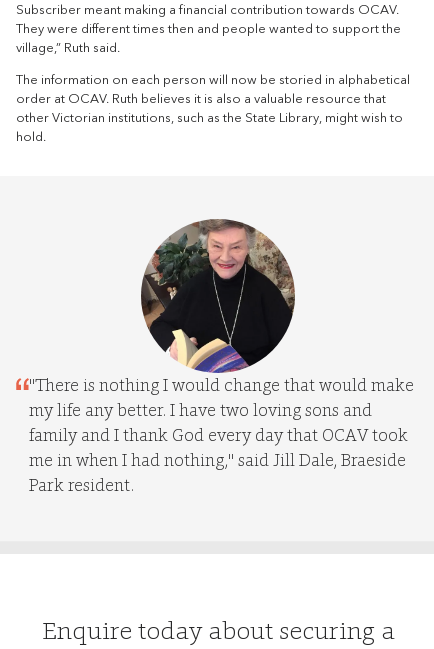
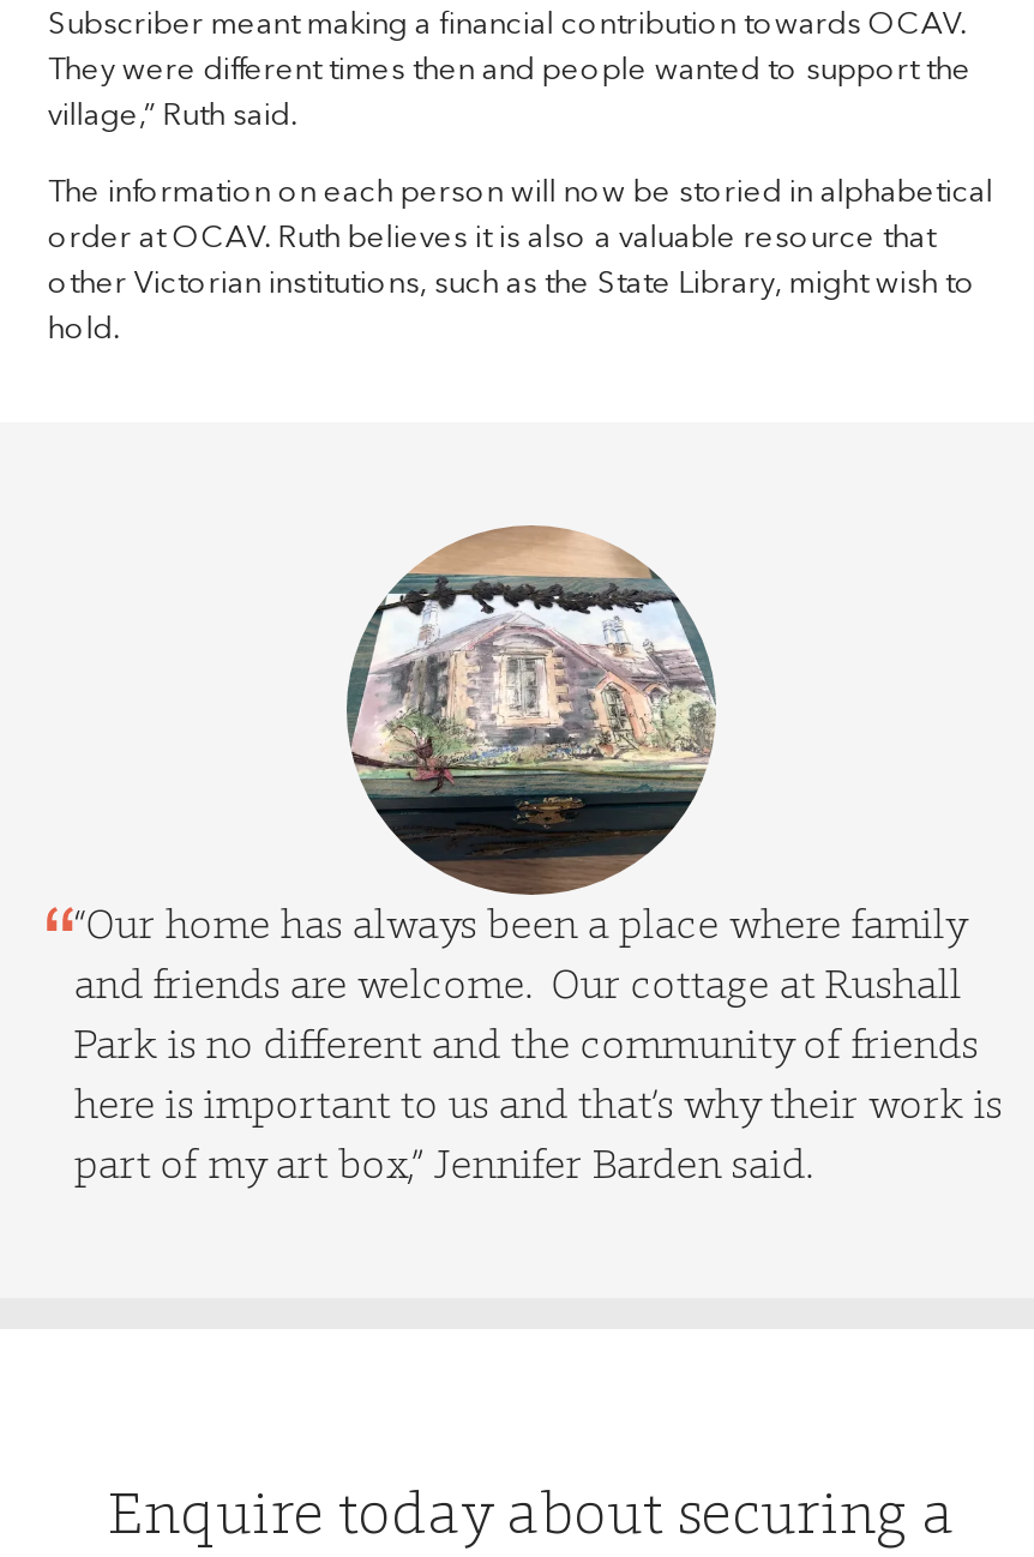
[29,219,414,496] [image] | "There is nothing I would change that would make | my life any better. I have two loving sons and | family and I thank God every day that OCAV took | me in when I had nothing," said Jill Dale, Braeside | Park resident. -> [74,525,1002,1190] [image] | “Our home has always been a place where family | and friends are welcome. Our cottage at Rushall | Park is no different and the community of friends | here is important to us and that’s why their work is | part of my art box,” Jennifer Barden said.

